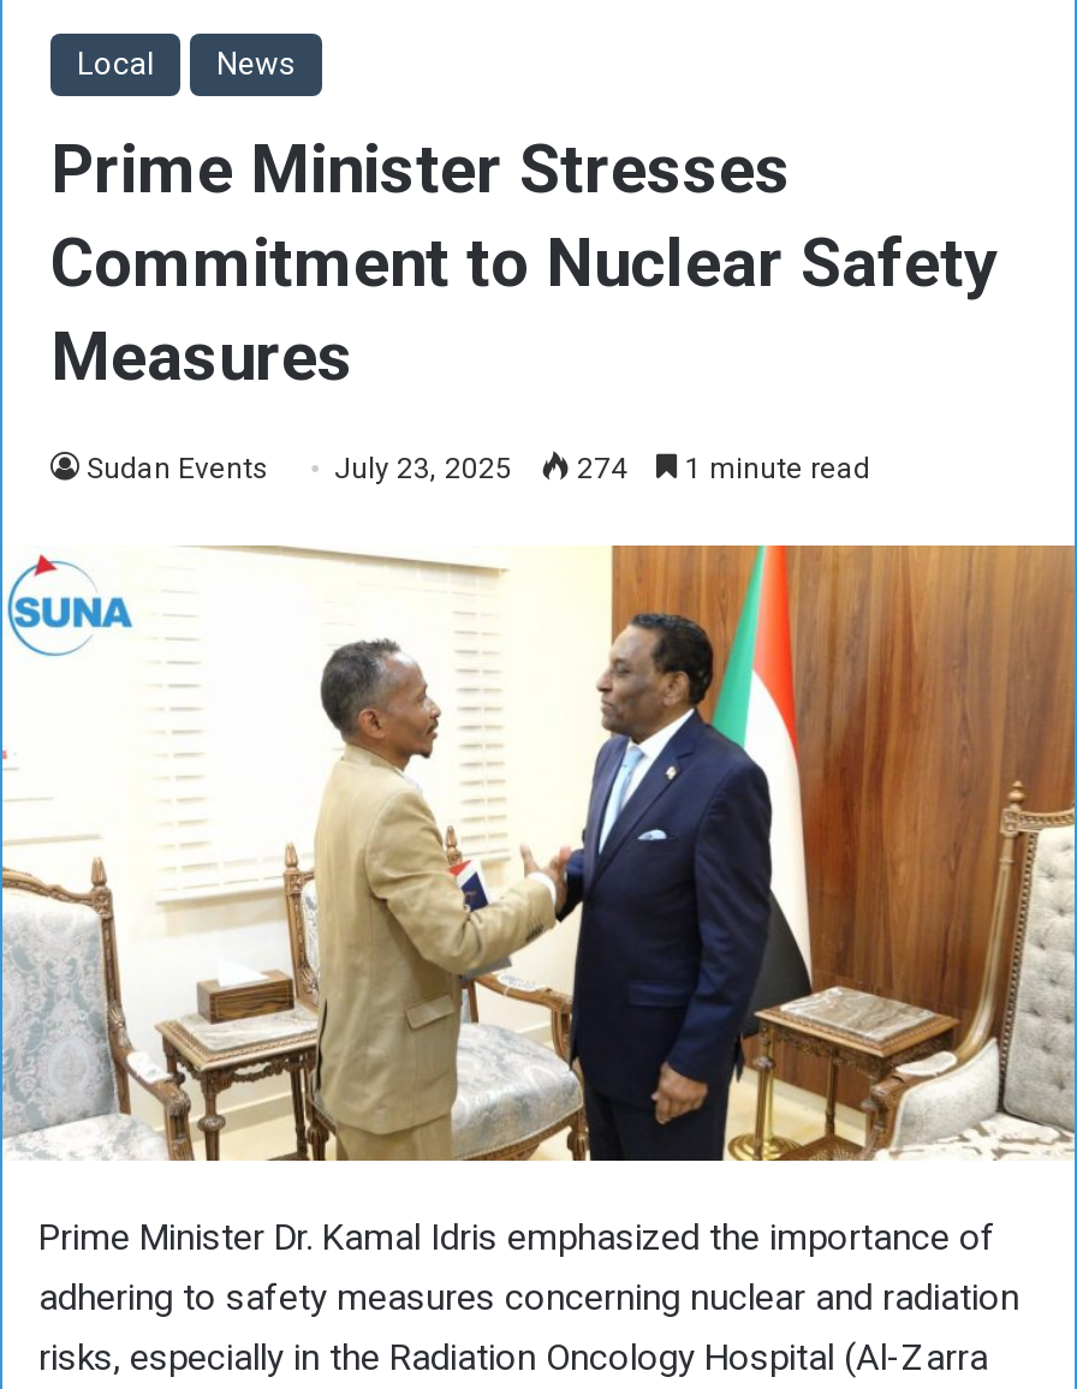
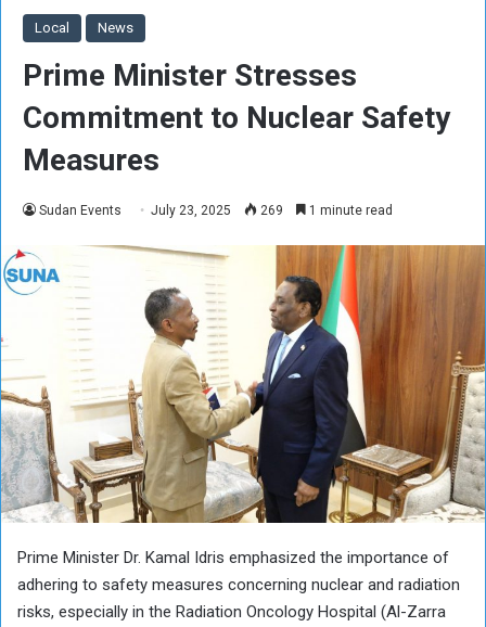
[87,452,870,485] Sudan Events July 23, 2025 274 1 minute read -> [39,203,393,218] Sudan Events July 23, 2025 269 1 minute read

